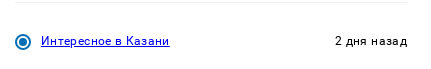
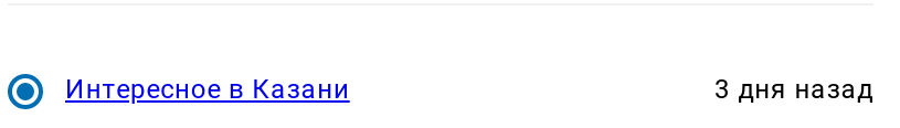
[335,34,407,48] 2 дня назад -> [714,74,873,105] 3 дня назад

